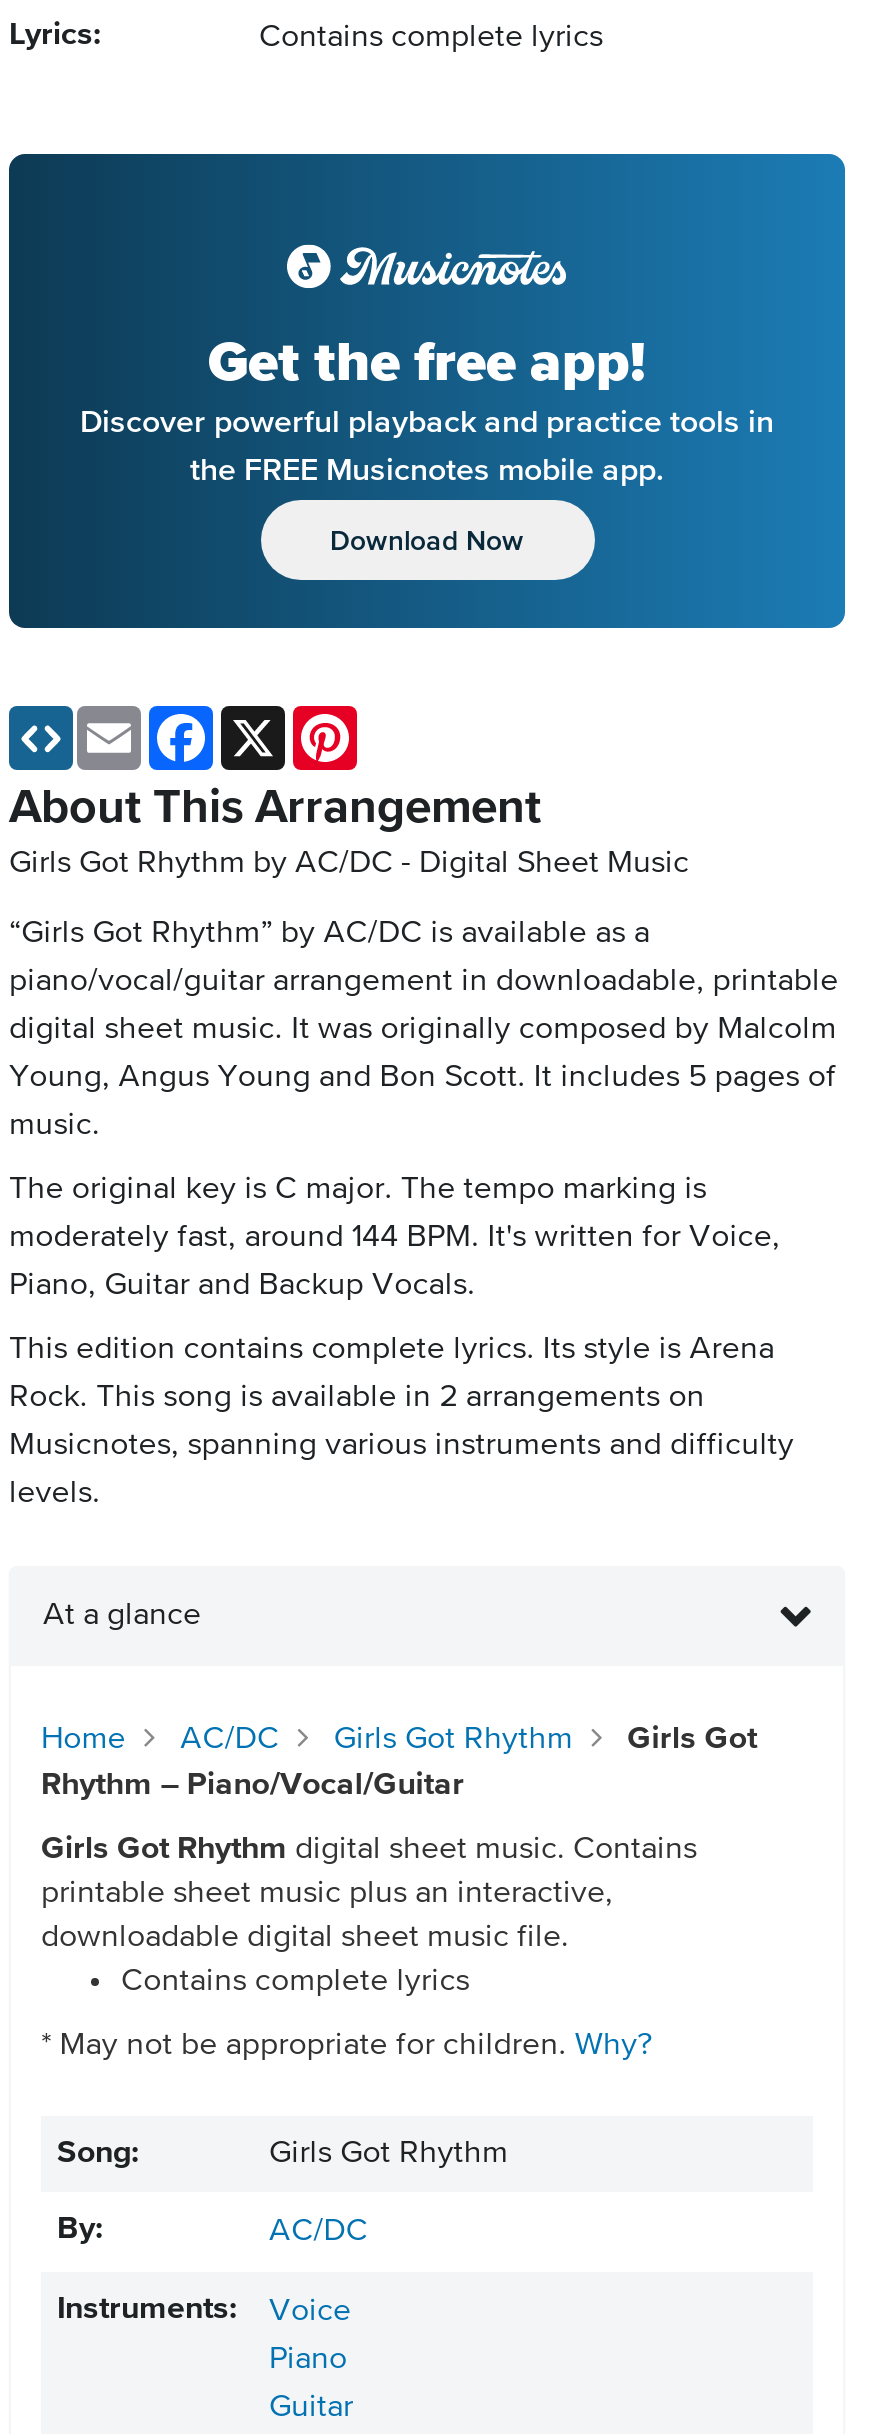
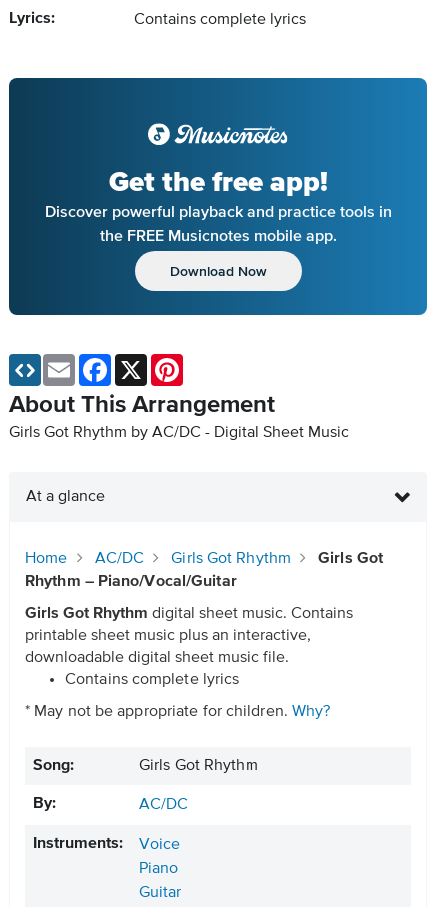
[9,919,838,1511] “Girls Got Rhythm” by AC/DC is available as a | piano/vocal/guitar arrangement in downloadable, printable | digital sheet music. It was originally composed by Malcolm | Young, Angus Young and Bon Scott. It includes 5 pages of | music. | The original key is C major. The tempo marking is | moderately fast, around 144 BPM. It's written for Voice, | Piano, Guitar and Backup Vocals. | This edition contains complete lyrics. Its style is Arena | Rock. This song is available in 2 arrangements on | Musicnotes, spanning various instruments and difficulty | levels. -> none

